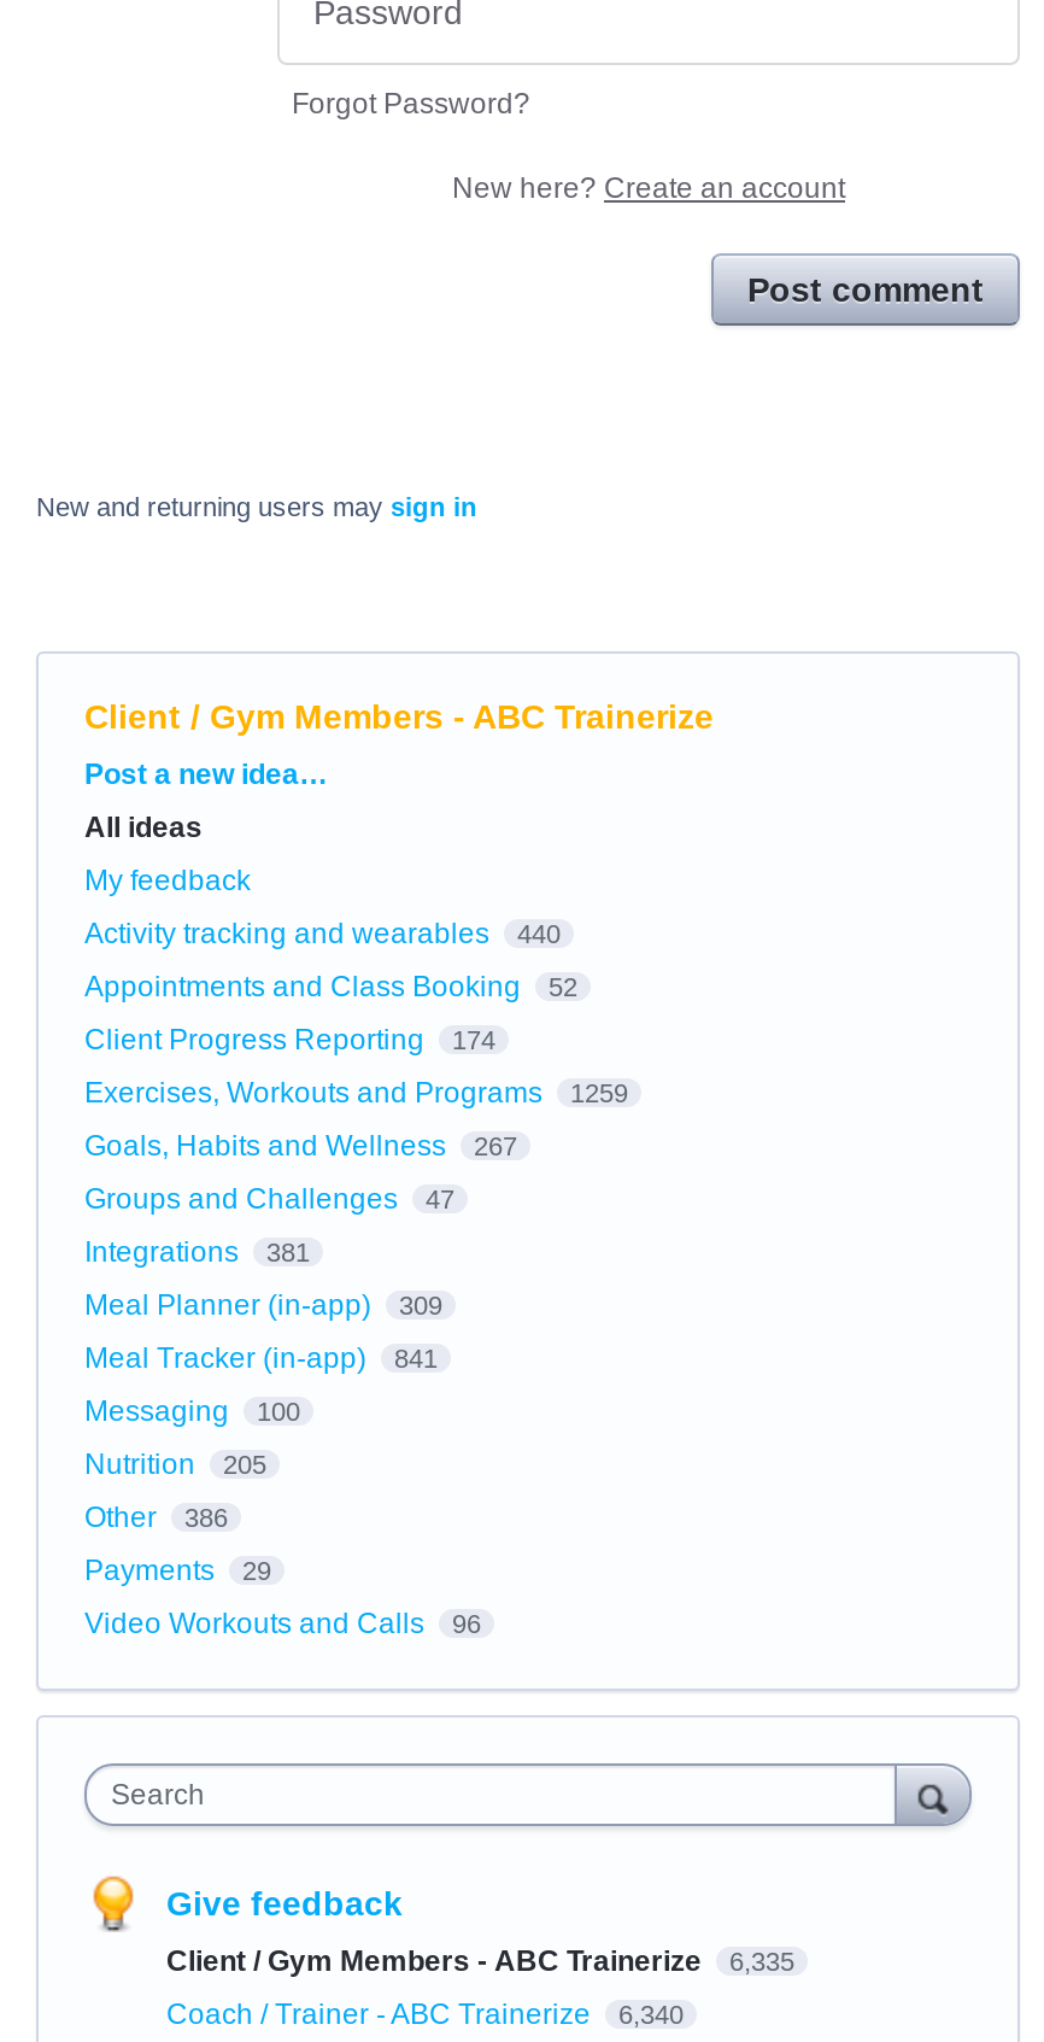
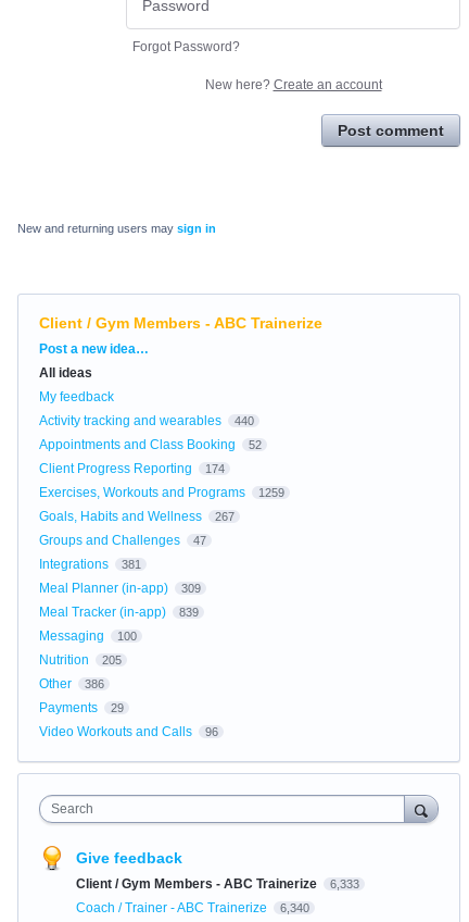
[84,1341,438,1374] Meal Tracker (in-app) 841 -> [39,604,198,619] Meal Tracker (in-app) 839
[166,1944,794,1977] Client / Gym Members - ABC Trainerize 6,335 -> [76,876,359,891] Client / Gym Members - ABC Trainerize 6,333

